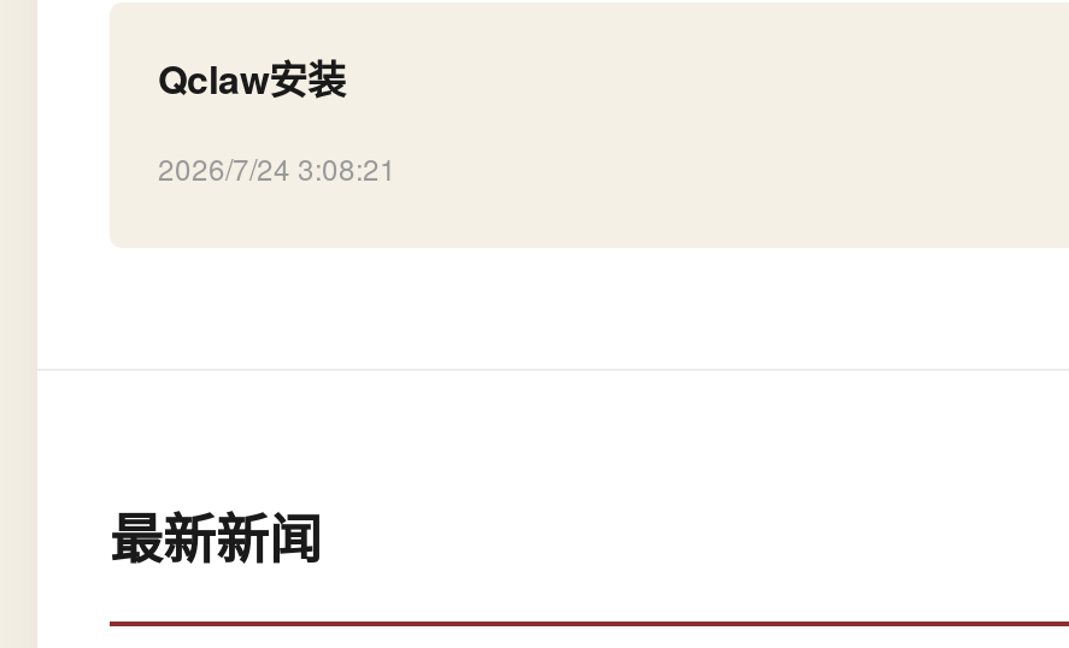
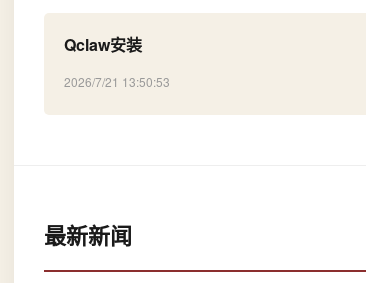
[158,147,397,188] 2026/7/24 3:08:21 -> [64,73,170,90] 2026/7/21 13:50:53

